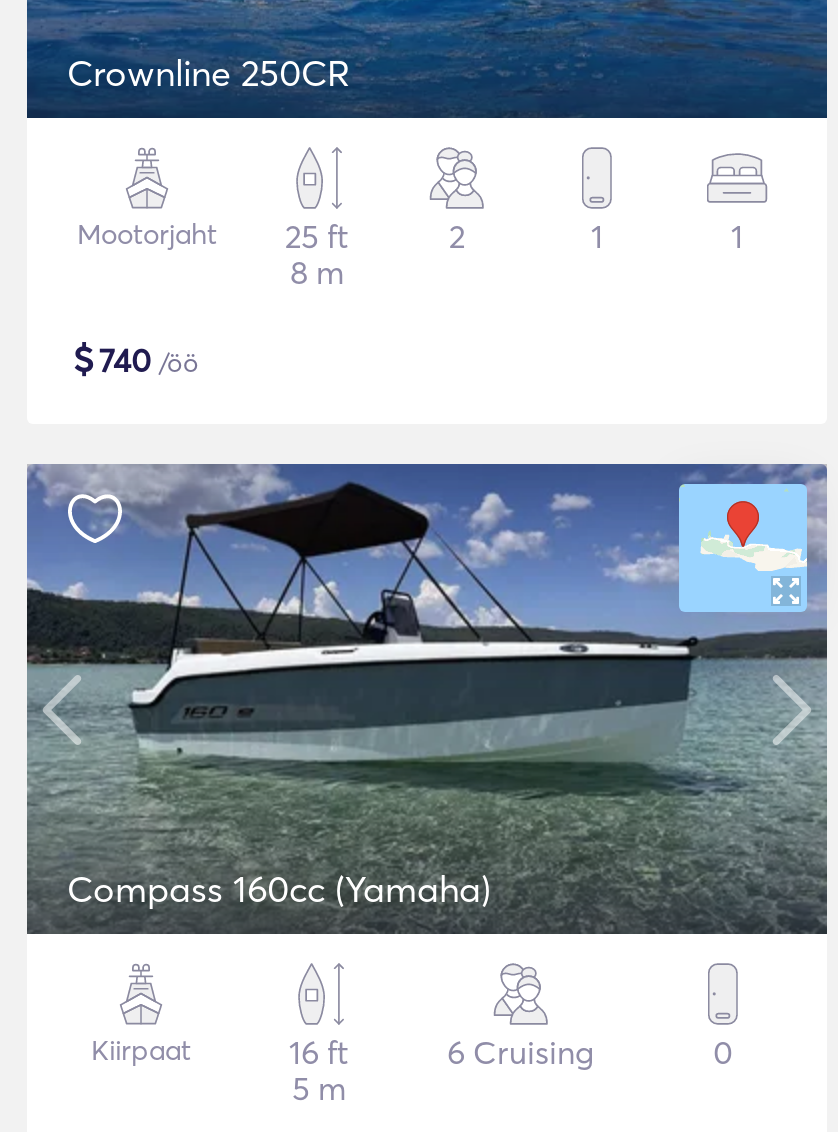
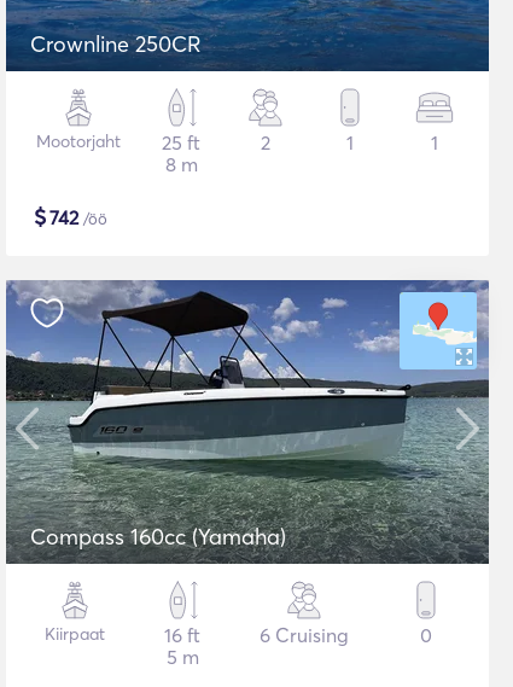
[73,336,199,382] $740 /öö -> [34,203,107,231] $742 /öö

